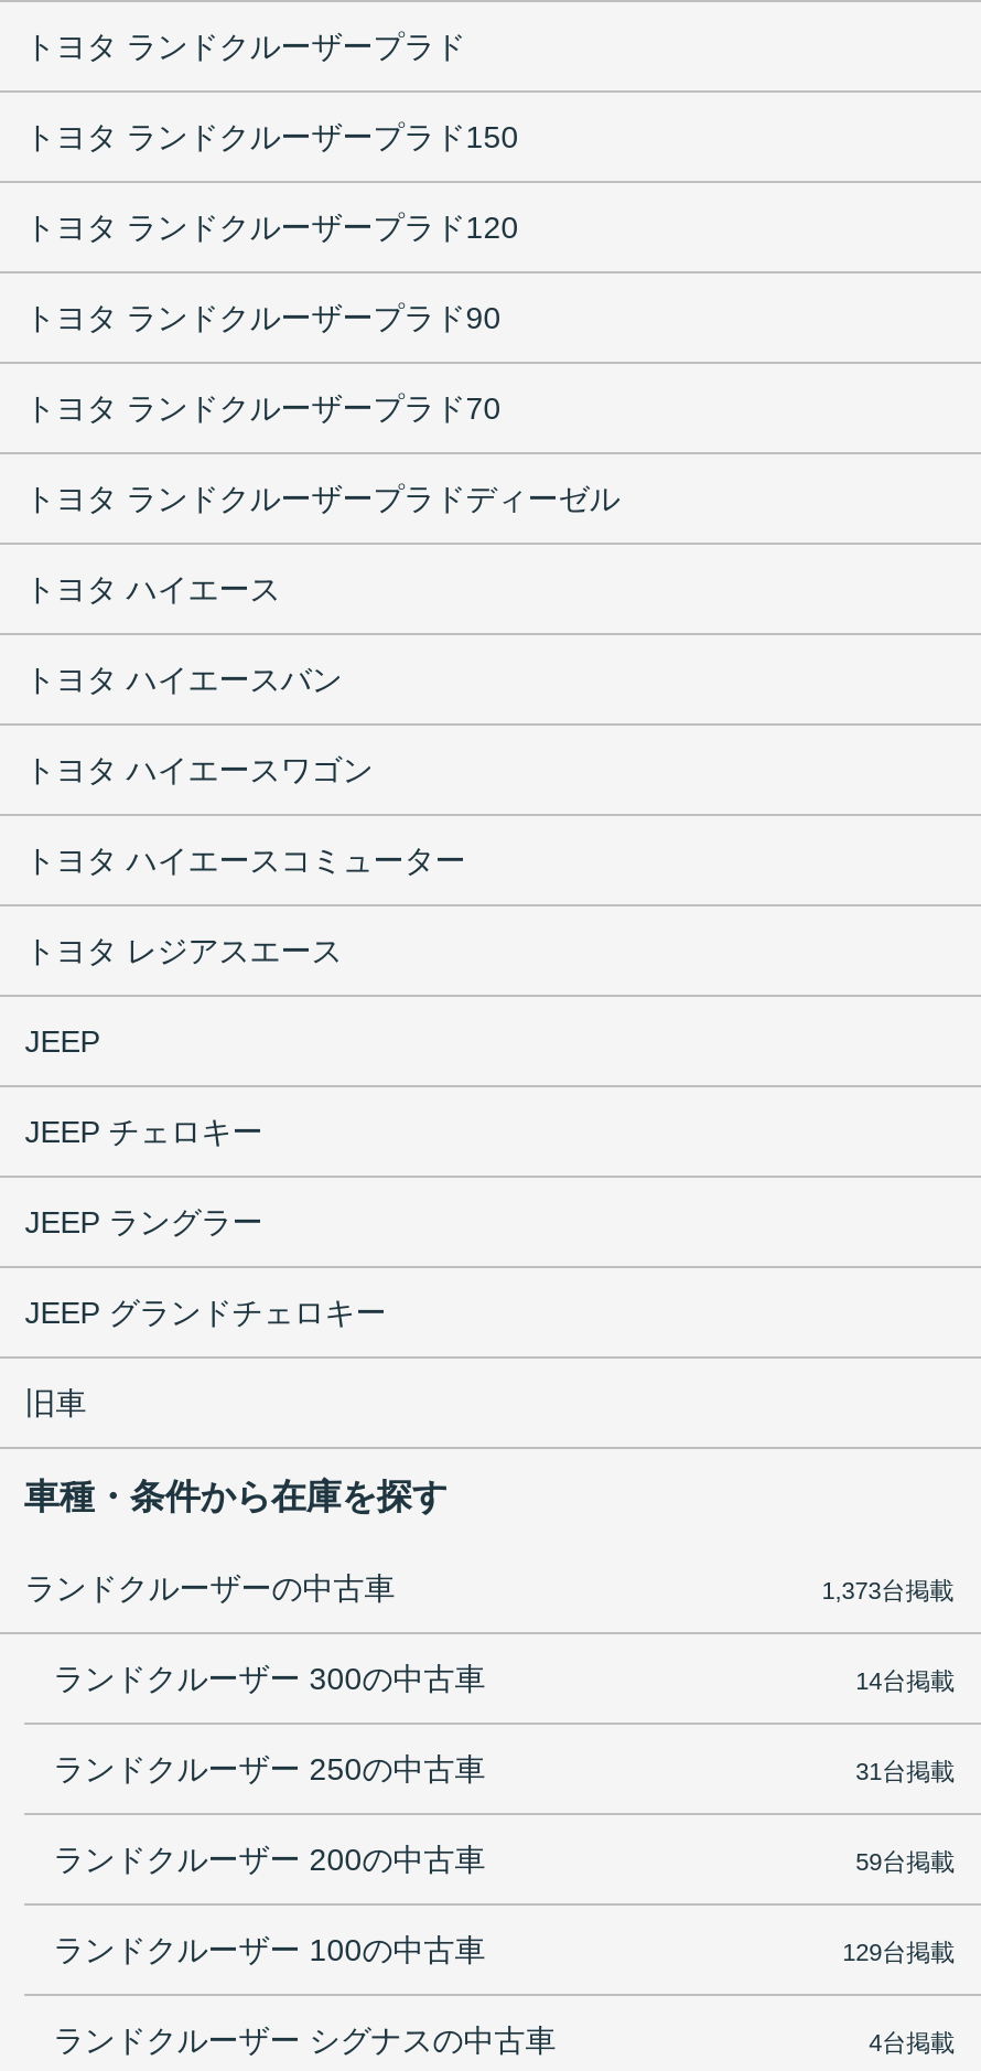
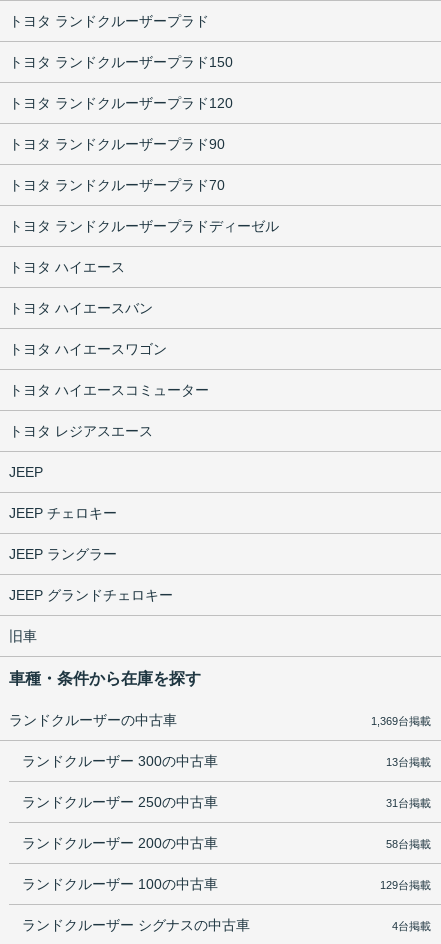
[822,1577,954,1604] 1,373台掲載 -> [371,715,431,727] 1,369台掲載
[856,1668,955,1694] 14台掲載 -> [386,756,431,768] 13台掲載
[856,1849,955,1875] 59台掲載 -> [386,838,431,850] 58台掲載

